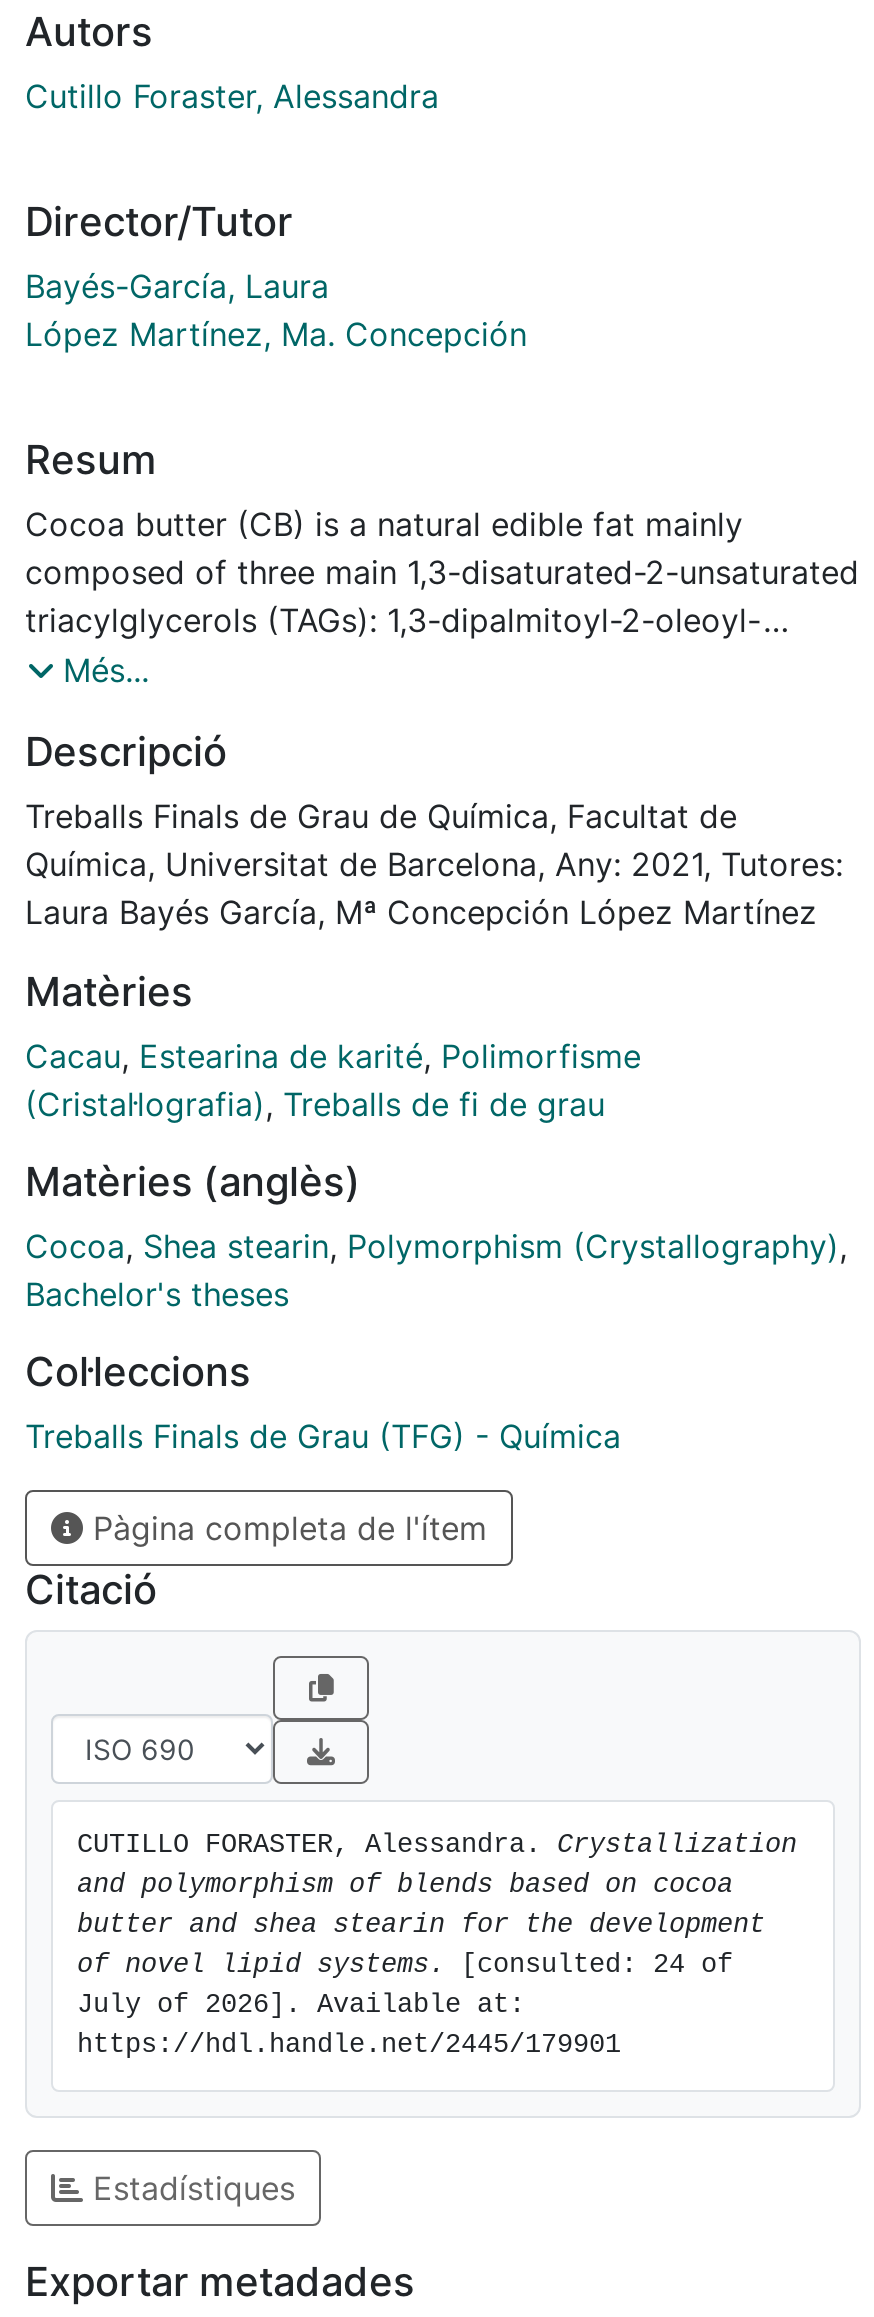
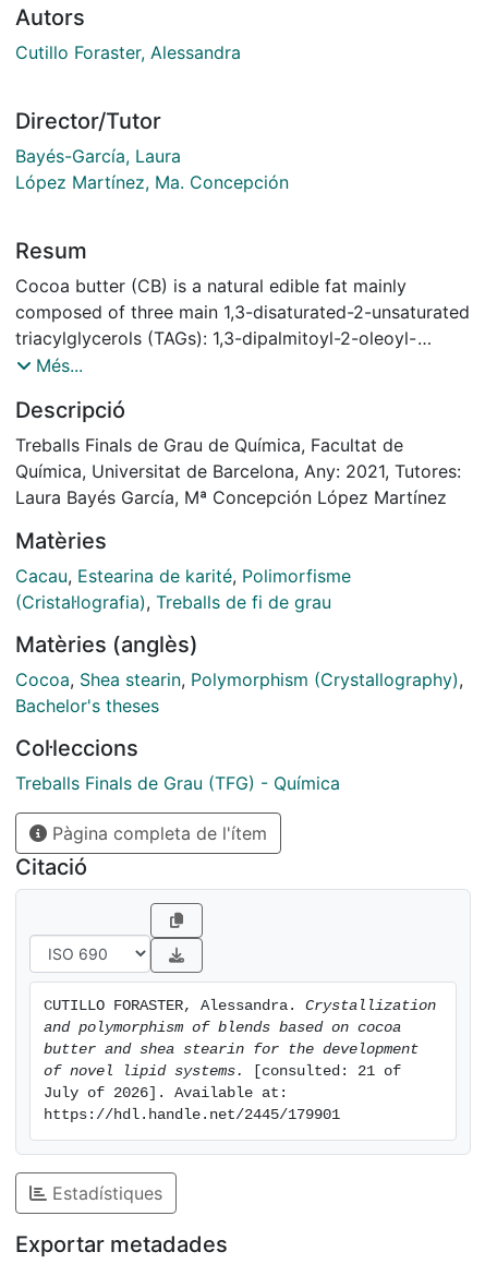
[77,1951,733,1981] of novel lipid systems. [consulted: 24 of -> [44,1064,401,1080] of novel lipid systems. [consulted: 21 of

